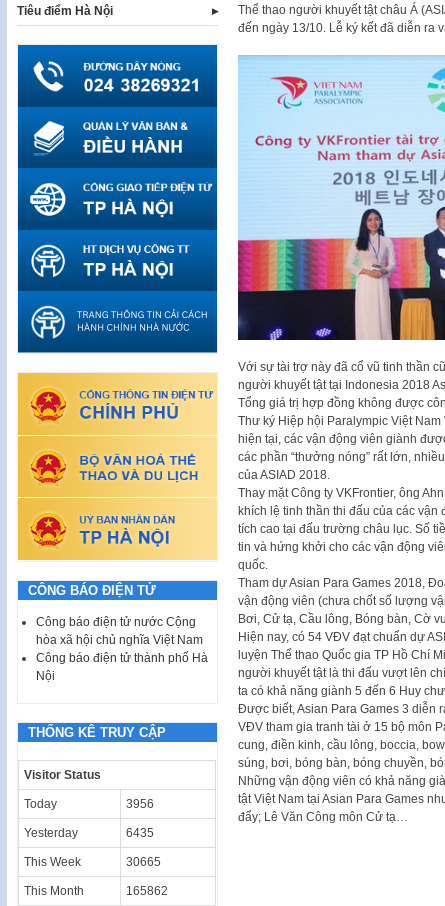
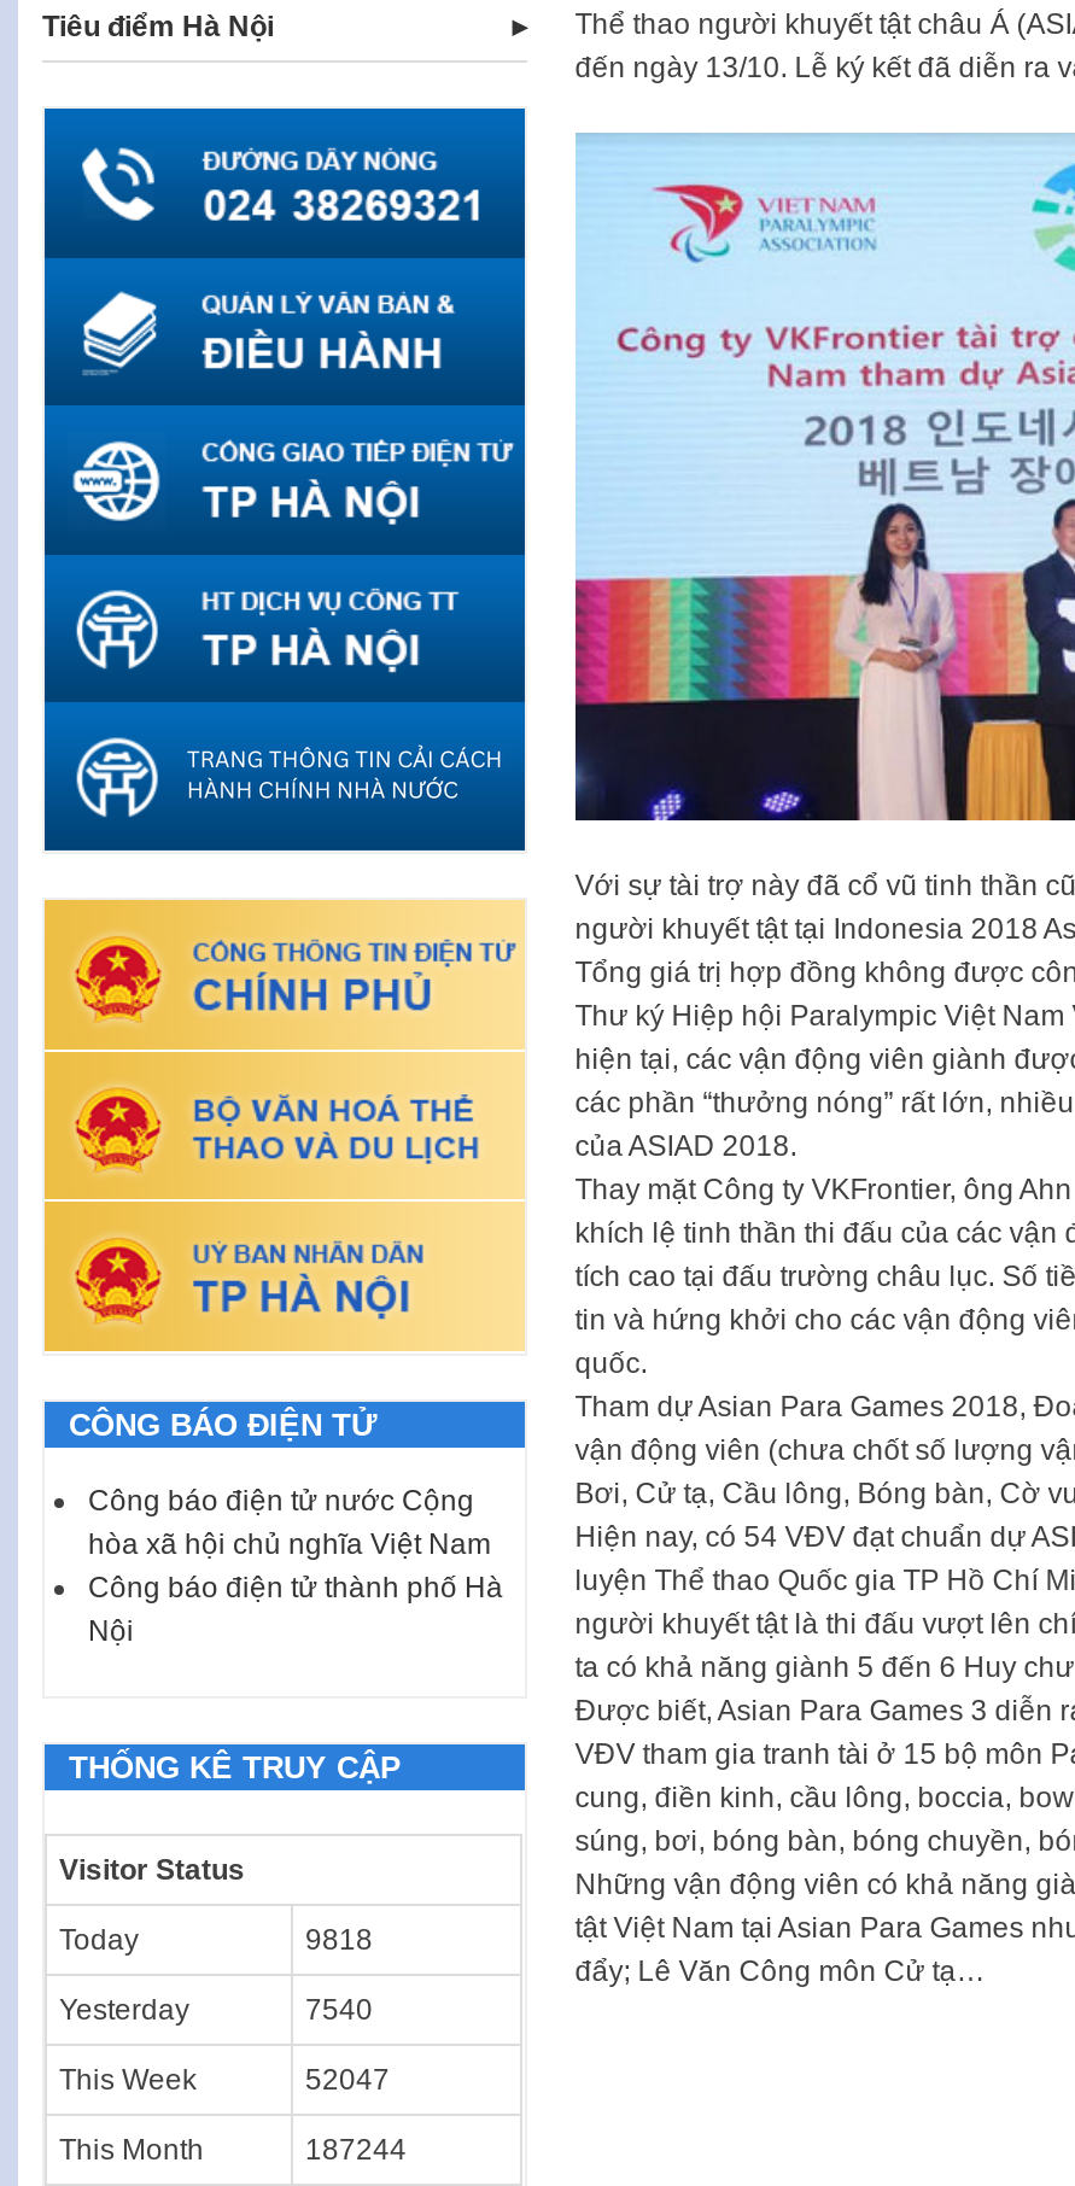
[126,797,154,811] 3956 -> [305,1923,373,1957] 9818
[126,826,154,840] 6435 -> [305,1993,373,2027] 7540
[126,855,161,869] 30665 -> [305,2063,390,2096] 52047
[126,884,168,898] 165862 -> [305,2133,407,2166] 187244

